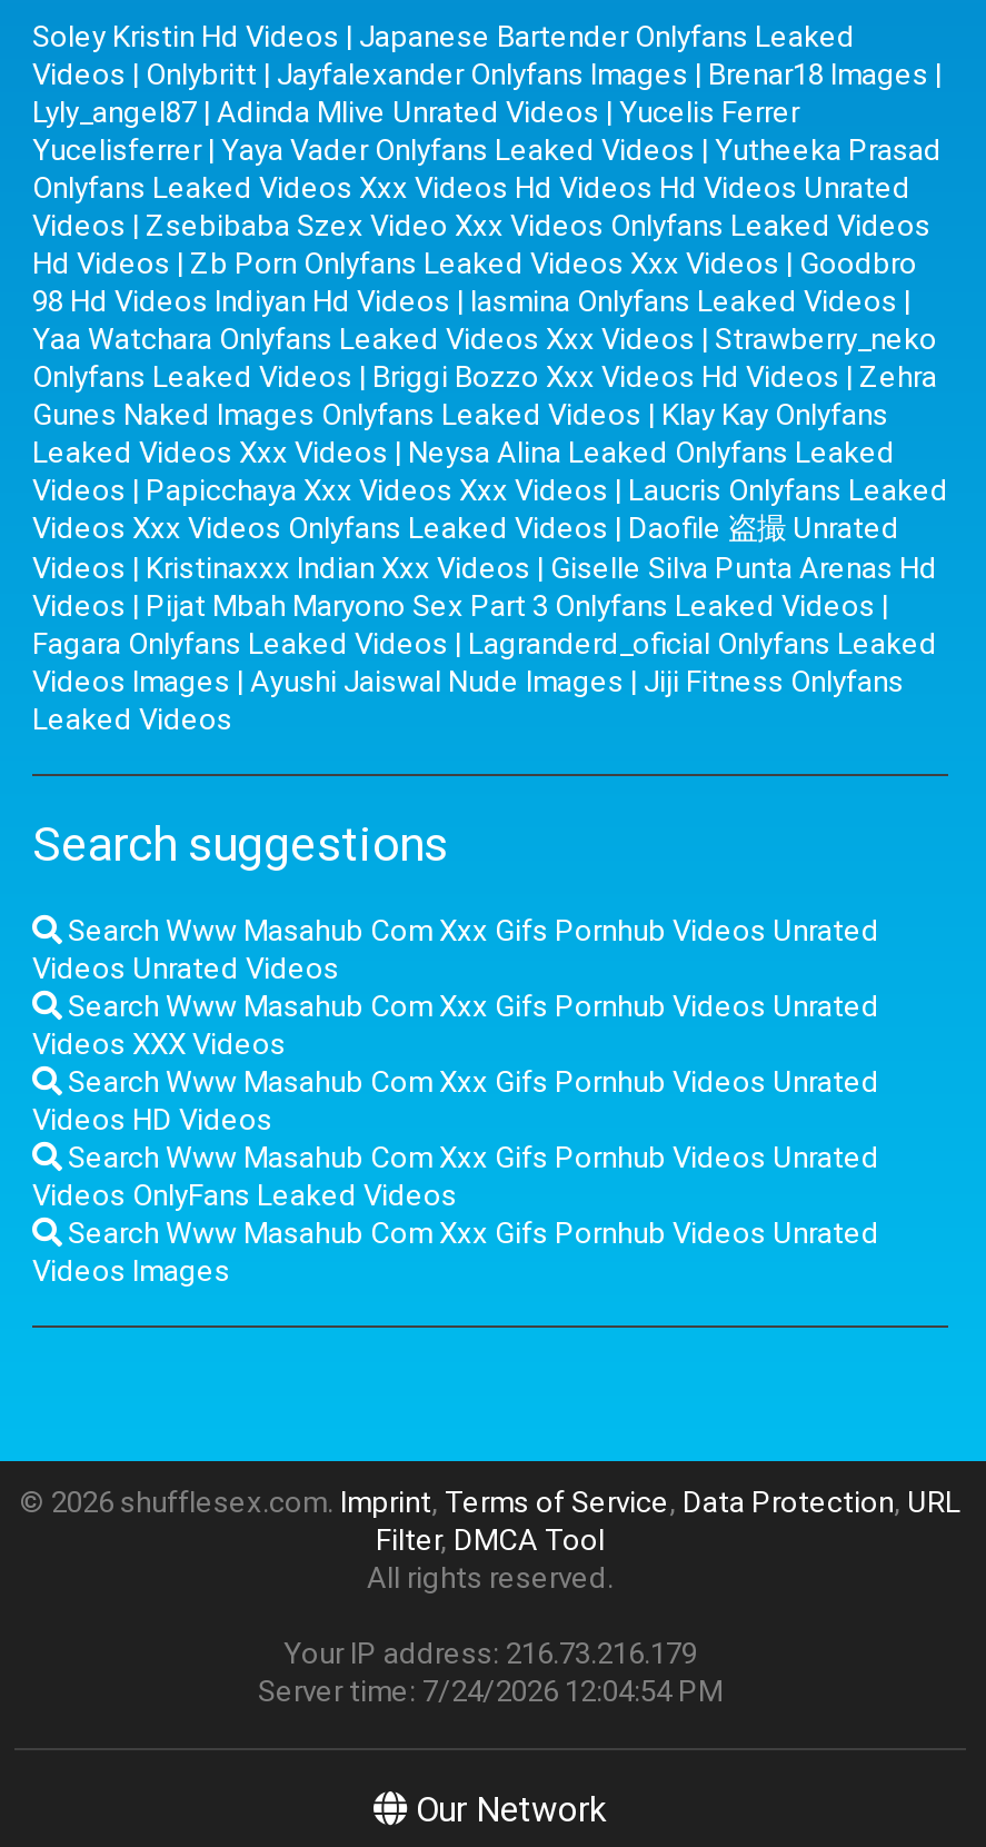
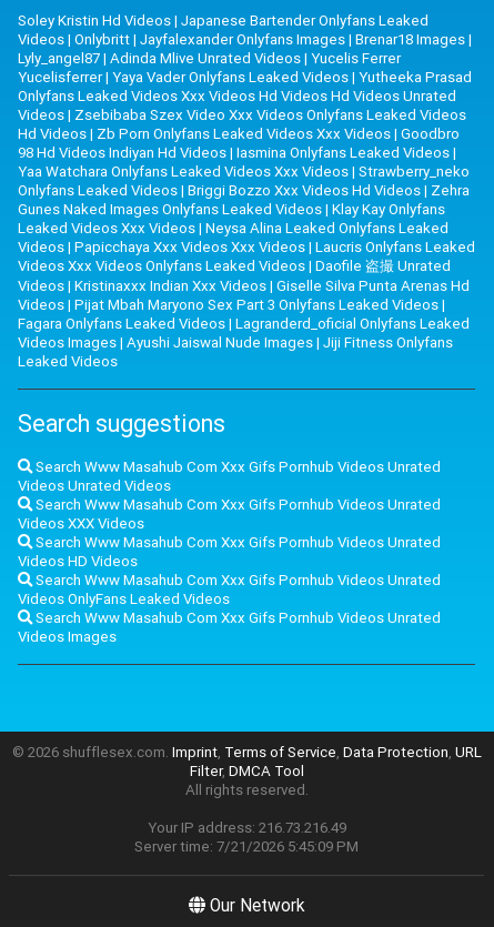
[283,1635,697,1673] Your IP address: 216.73.216.179 -> [147,819,346,837] Your IP address: 216.73.216.49
[258,1673,723,1711] Server time: 7/24/2026 12:04:54 PM -> [134,837,359,856] Server time: 7/21/2026 5:45:09 PM

